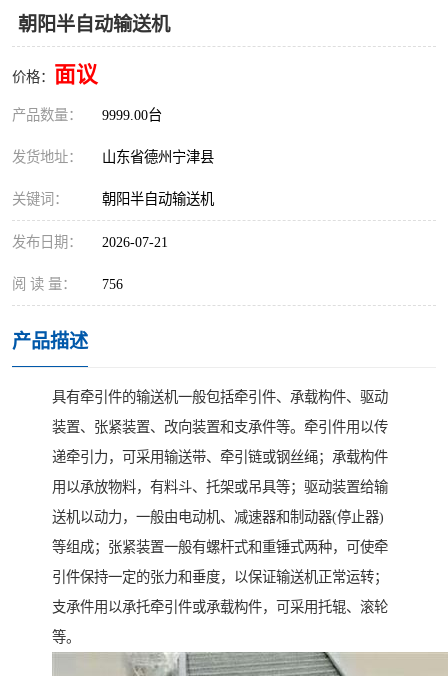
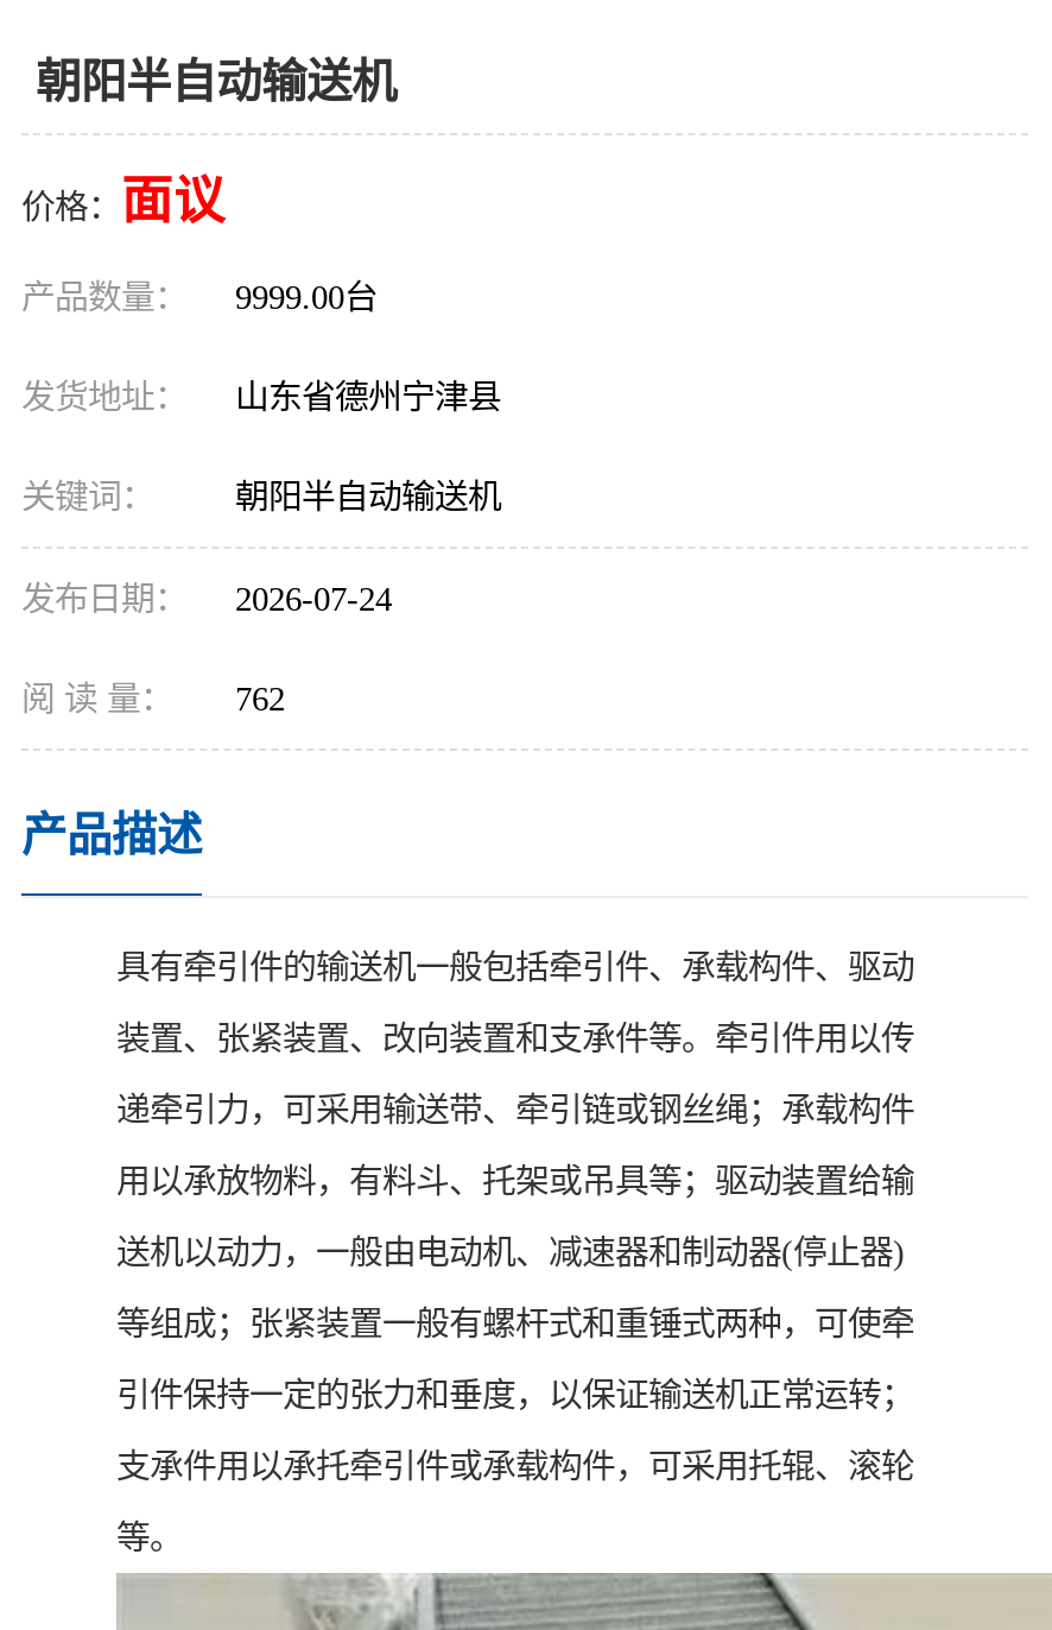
[12,234,168,250] 发布日期： 2026-07-21 -> [21,580,392,618] 发布日期： 2026-07-24
[12,276,123,292] 阅 读 量： 756 -> [21,680,285,718] 阅 读 量： 762

